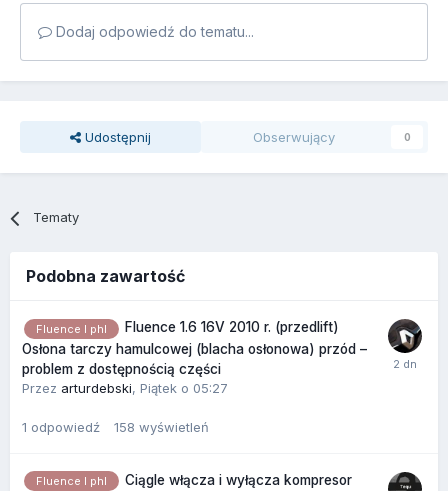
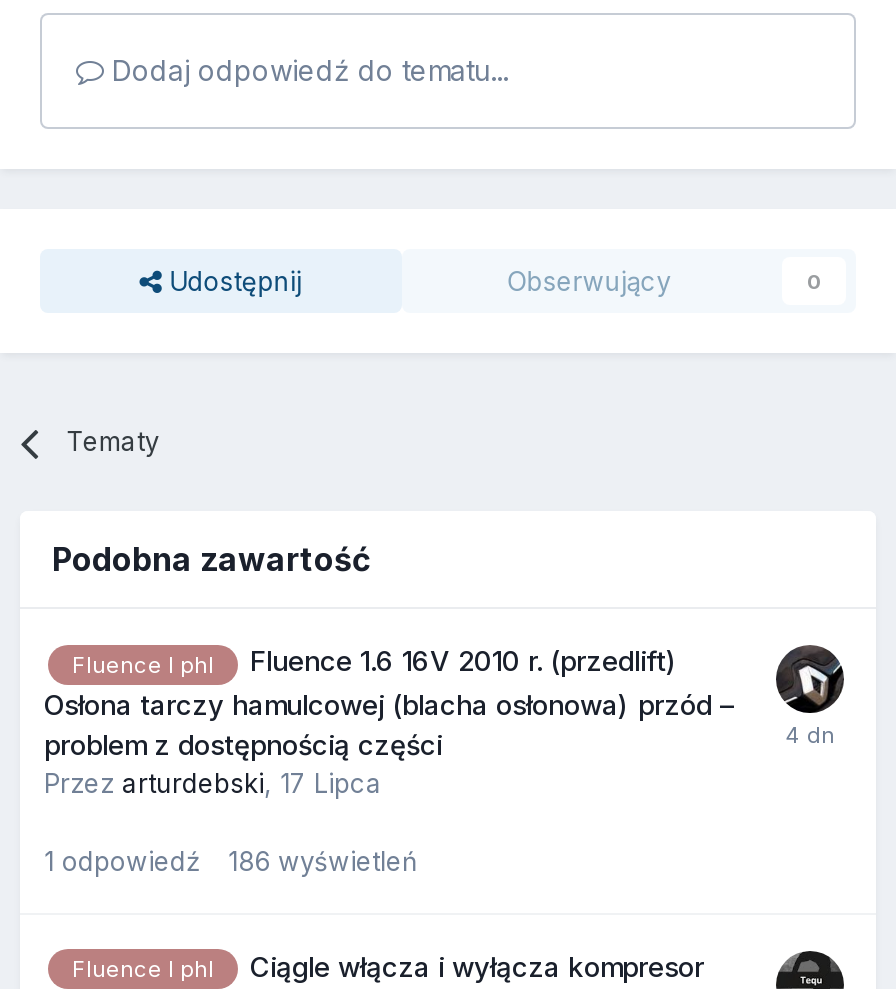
[22,380,228,396] Przez arturdebski, Piątek o 05:27 -> [44,766,382,798] Przez arturdebski, 17 Lipca
[22,419,209,435] 1 odpowiedź 158 wyświetleń -> [44,844,418,876] 1 odpowiedź 186 wyświetleń

